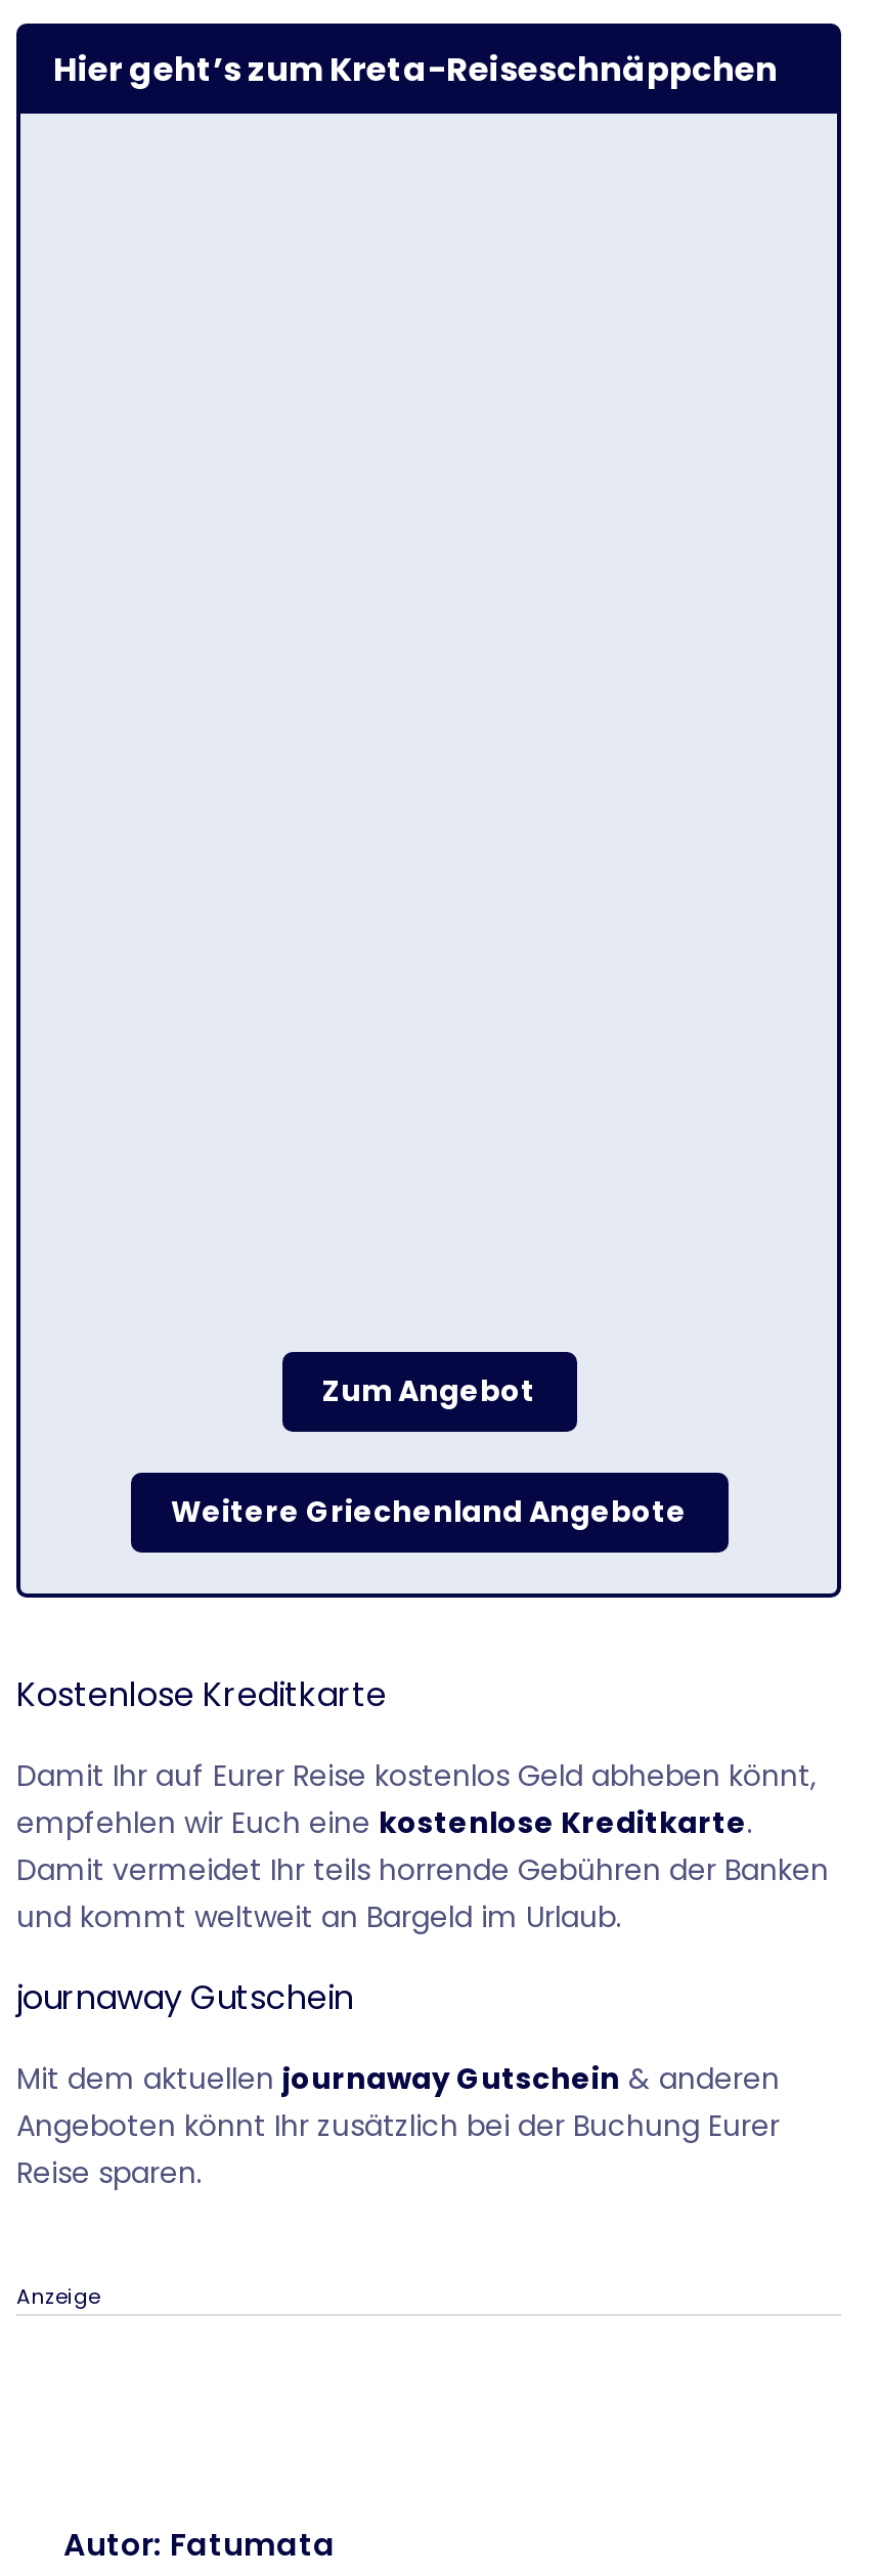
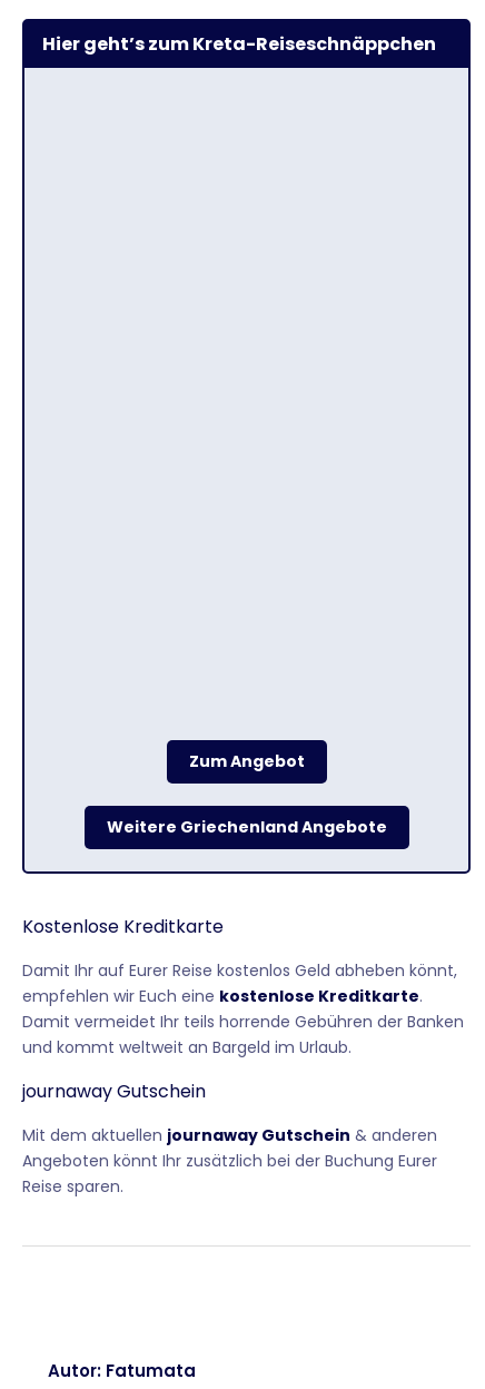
[16,2280,100,2311] Anzeige -> none

